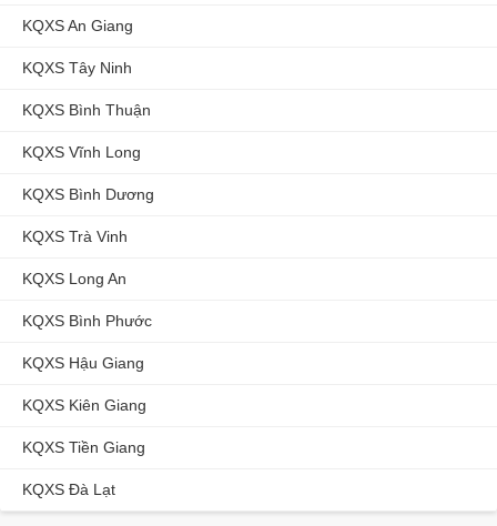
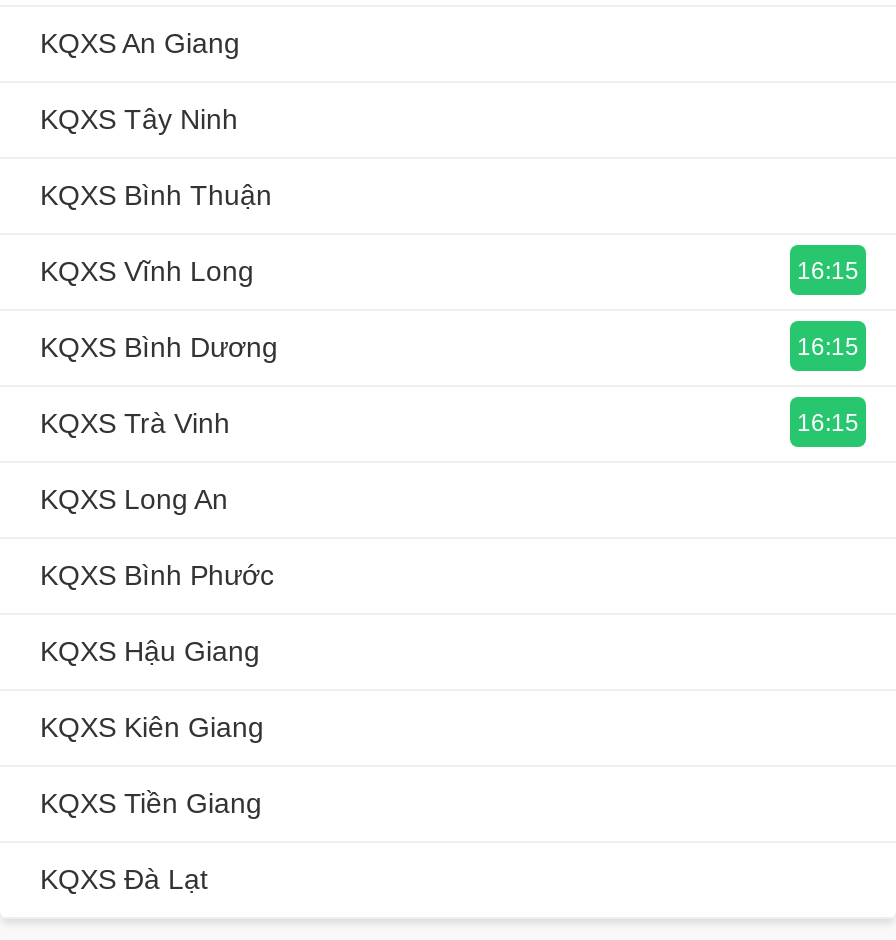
none -> [797,256,859,284] 16:15
none -> [797,332,859,360] 16:15
none -> [797,408,859,436] 16:15

